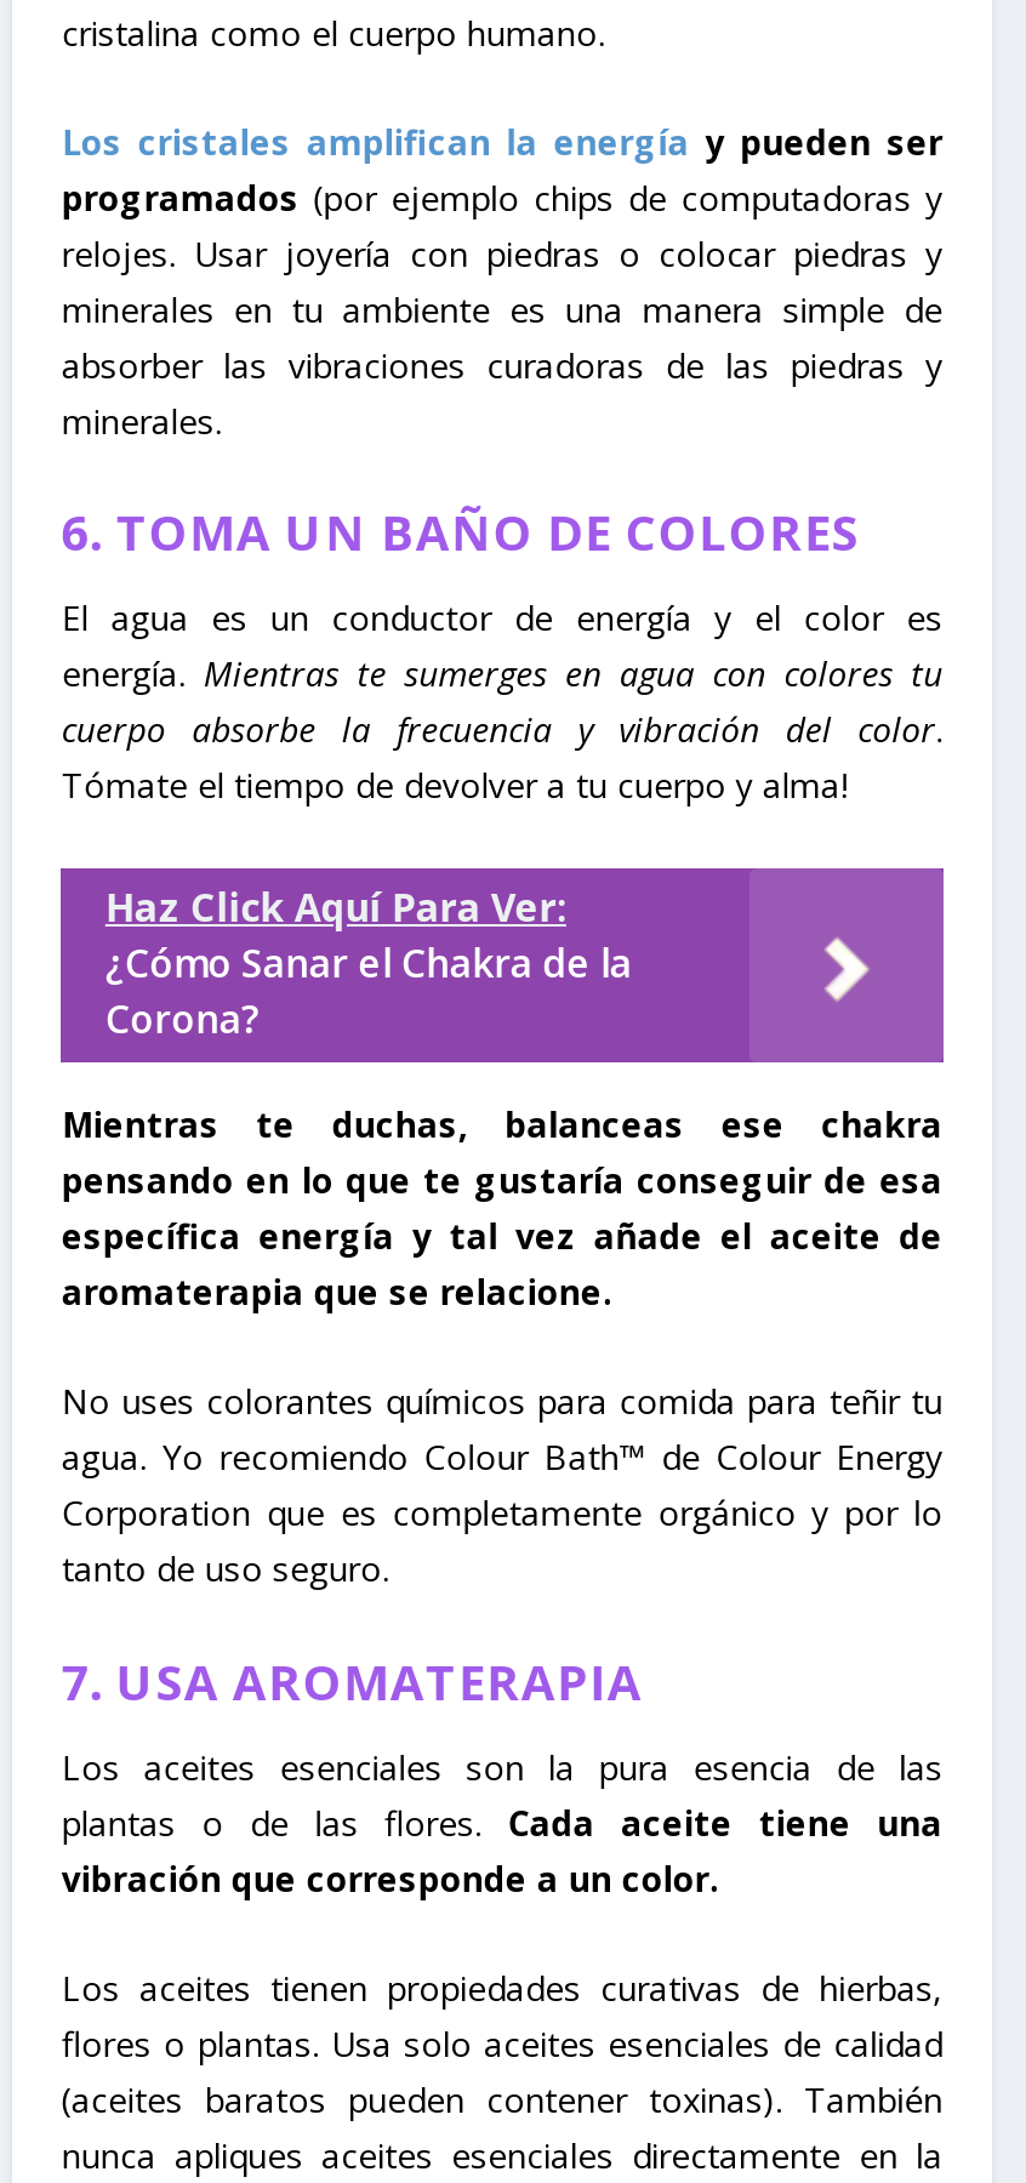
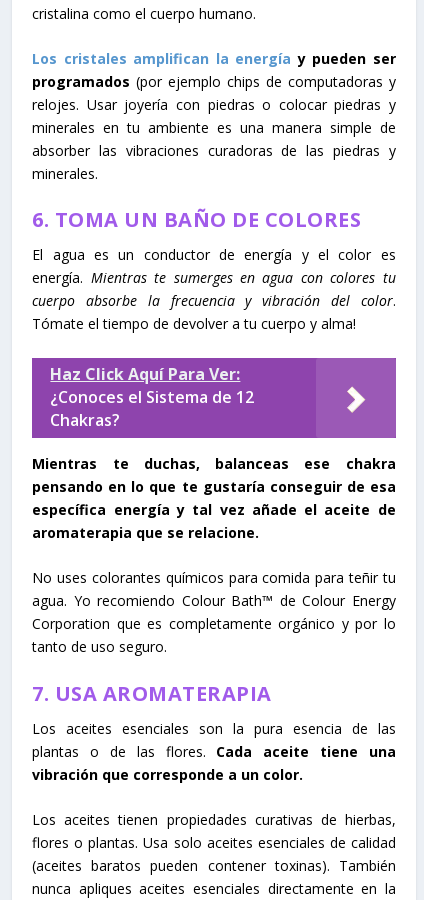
[105,936,632,1045] ¿Cómo Sanar el Chakra de la | Corona? -> [50,386,254,431] ¿Conoces el Sistema de 12 | Chakras?

